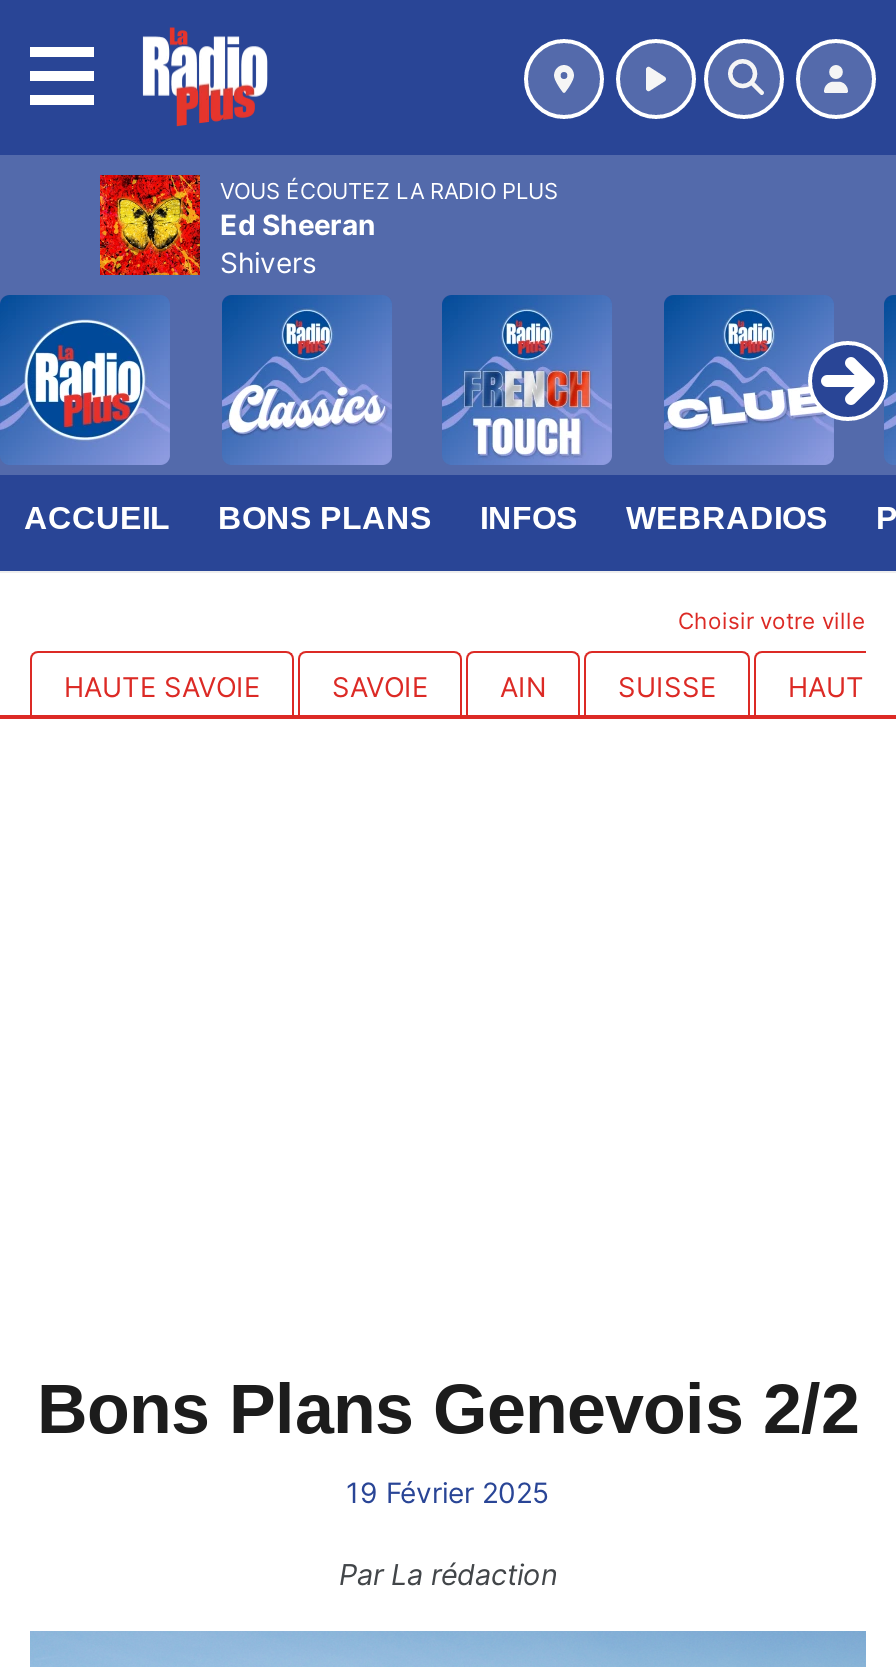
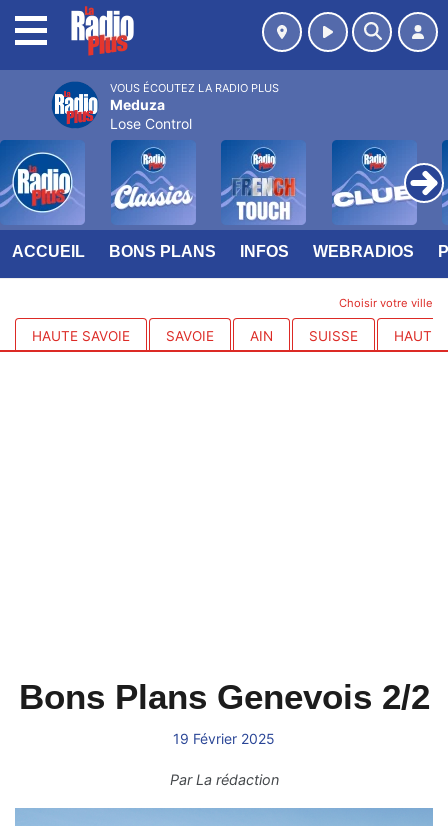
[98,173,376,279] [image] | Ed Sheeran | Shivers -> [50,80,192,132] [image] | Meduza | Lose Control

